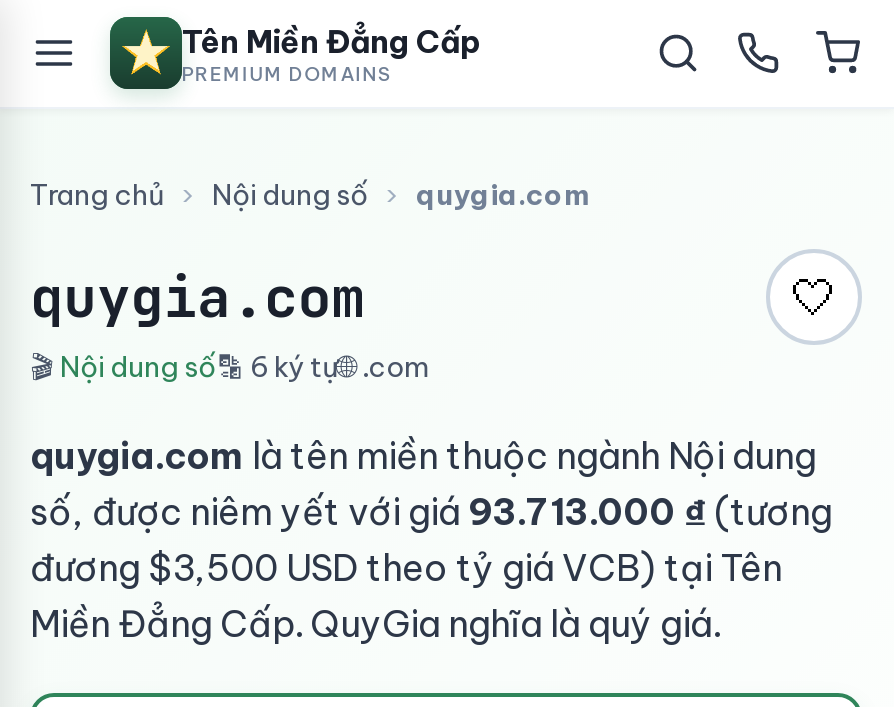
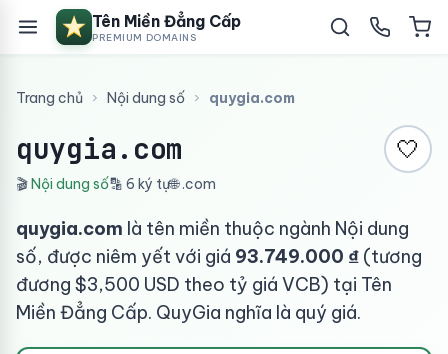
[30,489,832,535] số, được niêm yết với giá 93.713.000 ₫ (tương -> [16,245,422,268] số, được niêm yết với giá 93.749.000 ₫ (tương

